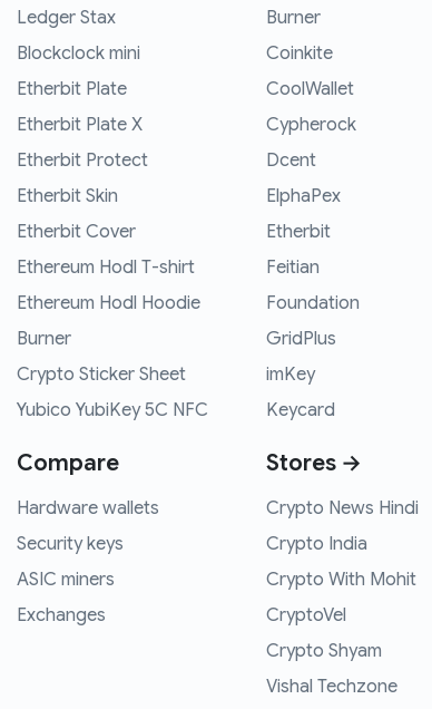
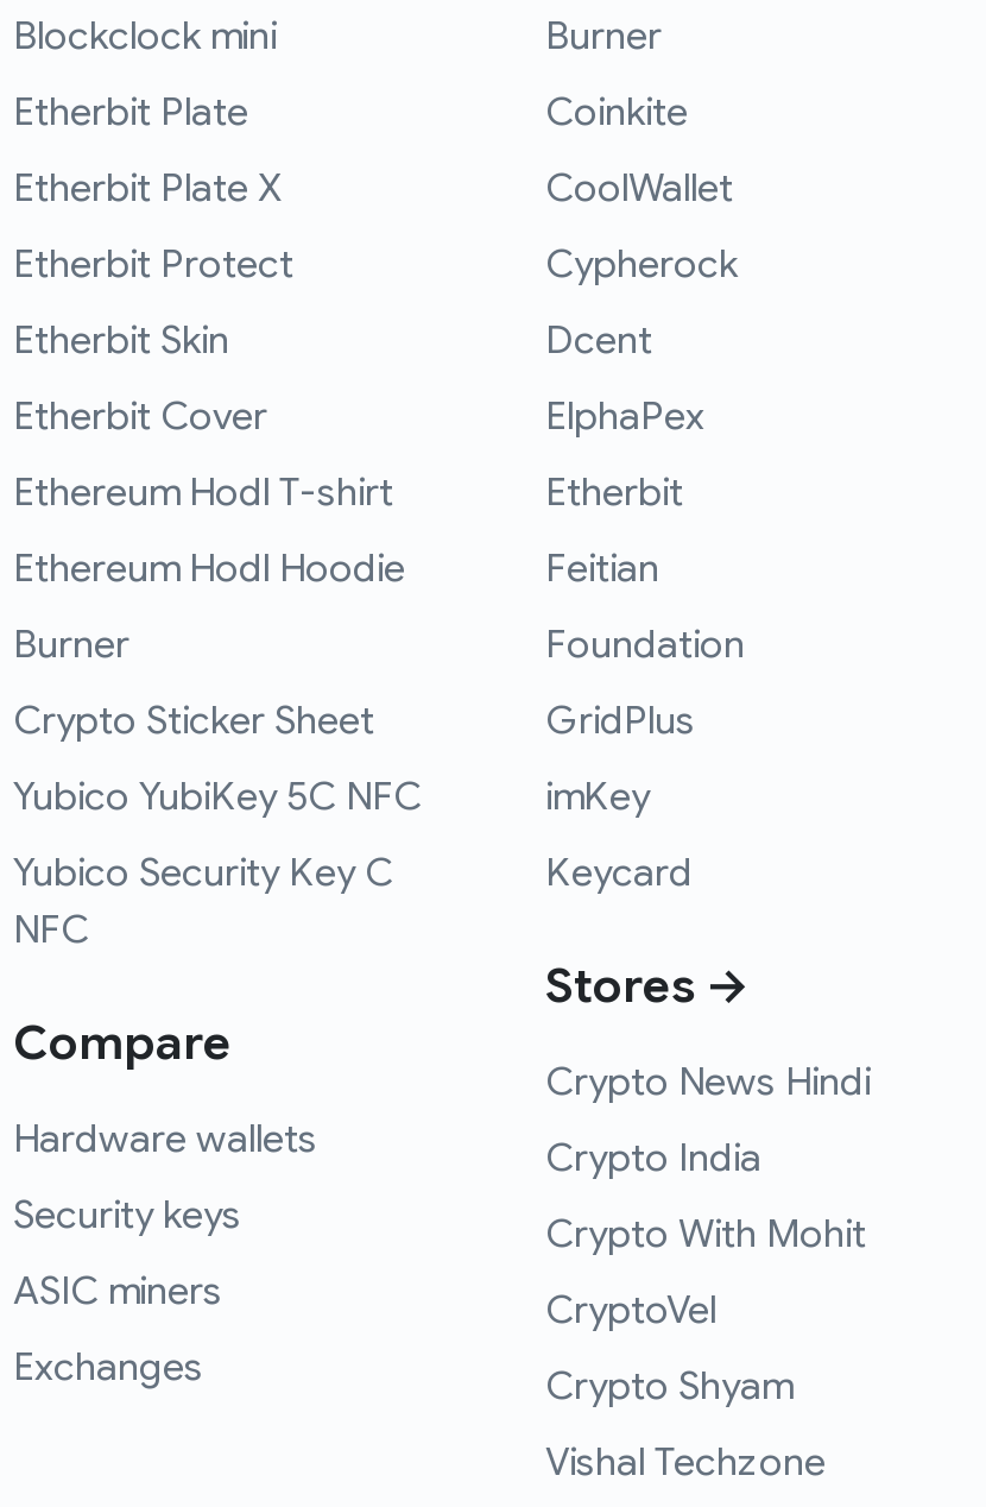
[17,7,116,29] Ledger Stax -> none
moved [17,43,208,422] -> [13,14,422,822]: Blockclock mini | Etherbit Plate | Etherbit Plate X | ... | Crypto Sticker Sheet | Yubico YubiKey 5C NFC
none -> [13,850,393,955] Yubico Security Key C | NFC
moved [17,450,159,627] -> [13,1014,317,1392]: Compare | Hardware wallets | Security keys | ASIC miners | Exchanges

